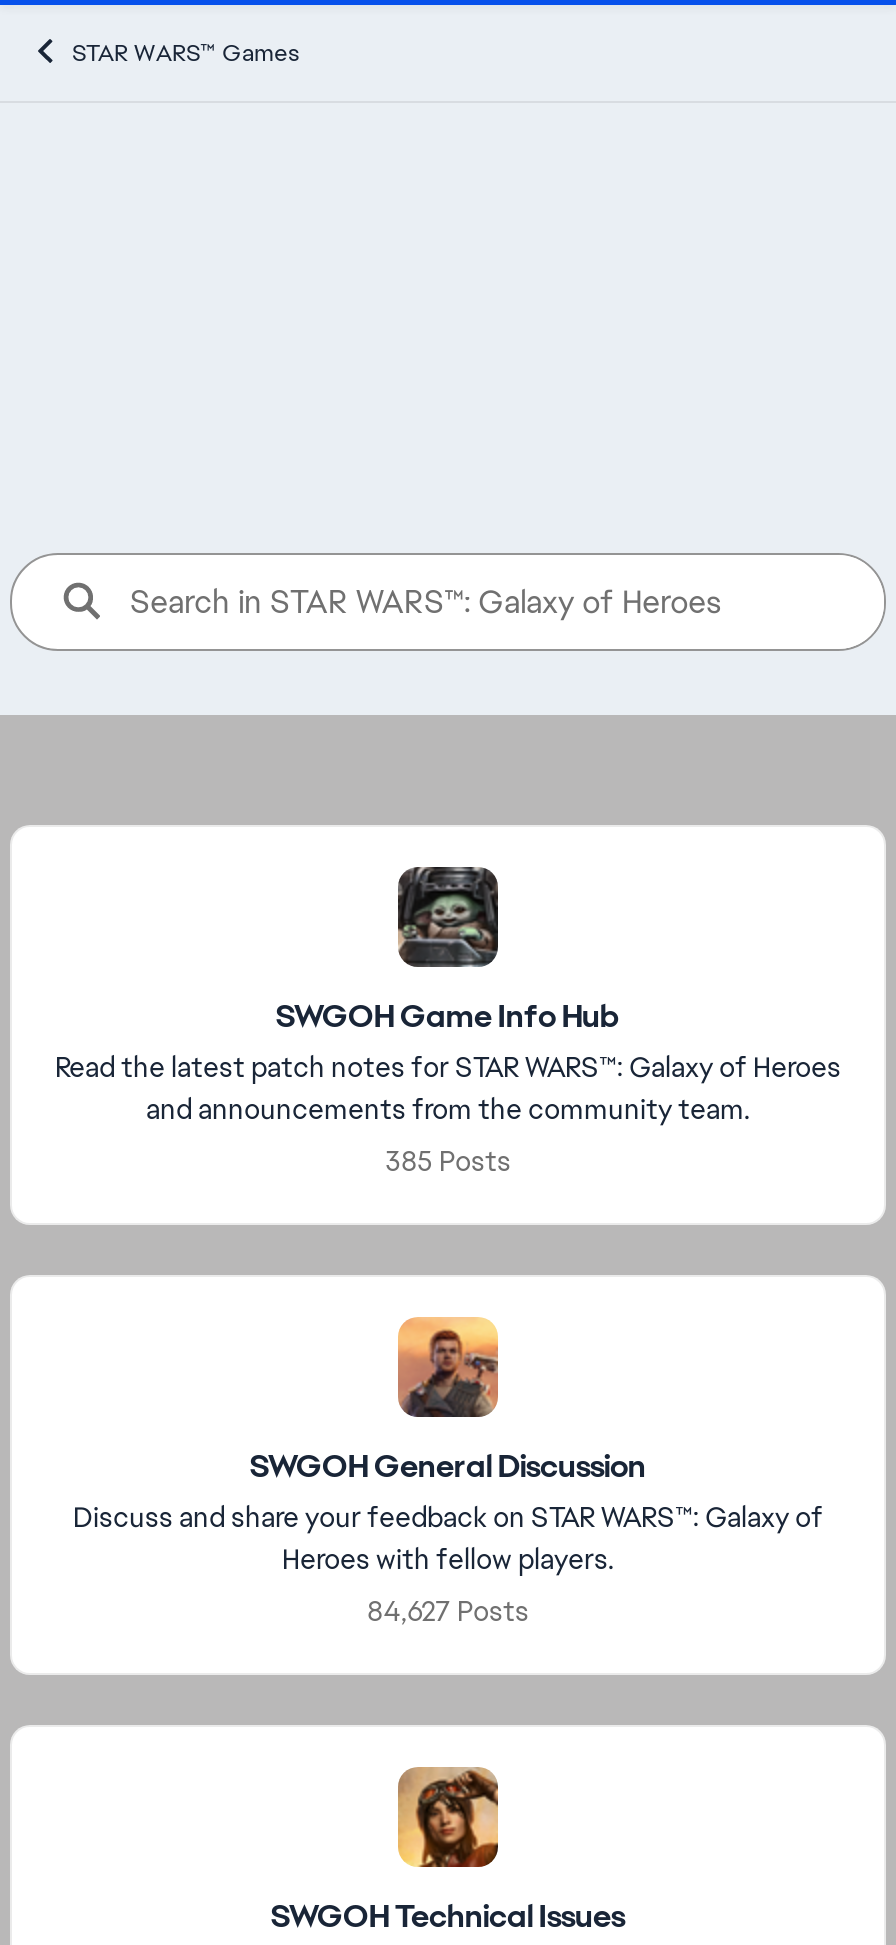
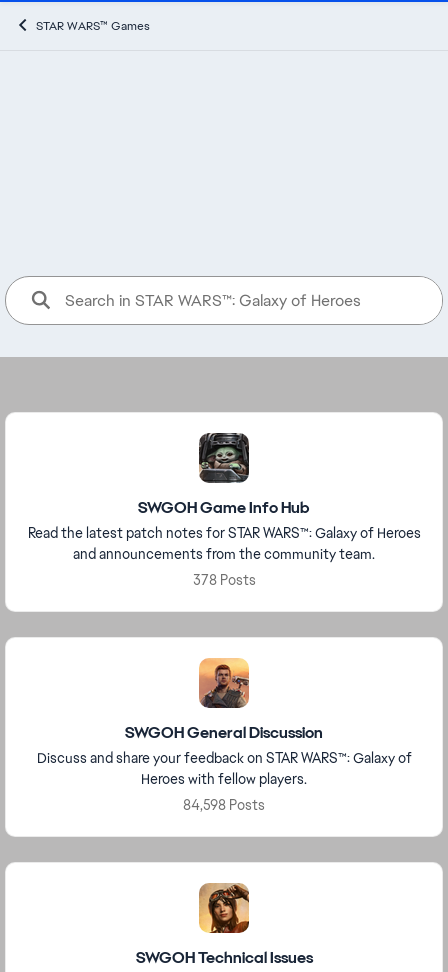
[385,1143,511,1179] 385 Posts -> [192,571,255,589] 378 Posts
[367,1593,529,1629] 84,627 Posts -> [183,796,265,814] 84,598 Posts

